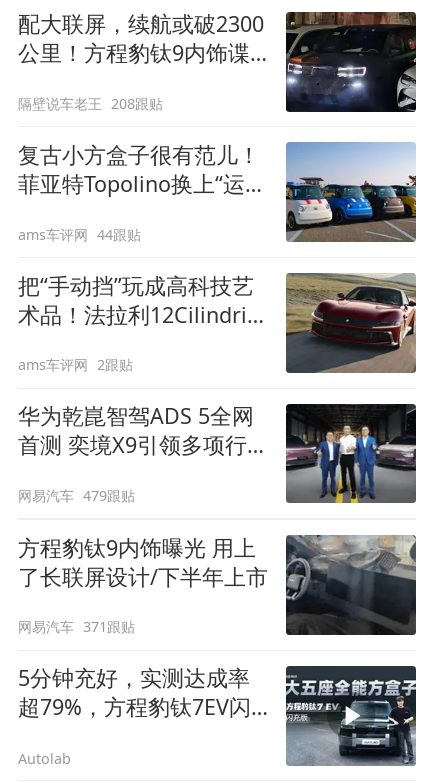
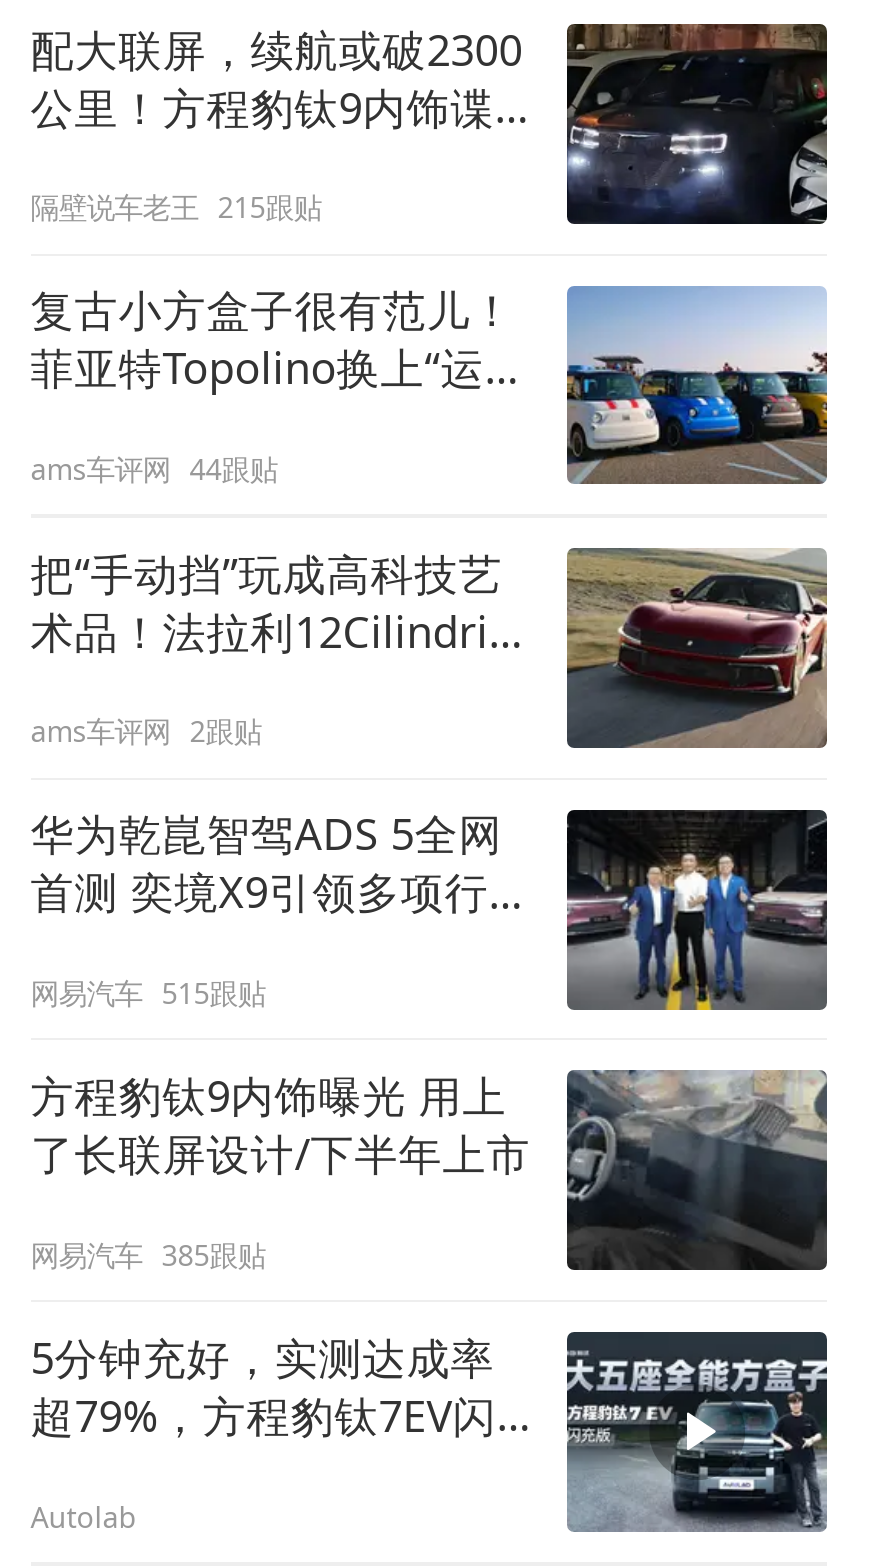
[18,94,163,113] 隔壁说车老王 208跟贴 -> [30,188,322,226] 隔壁说车老王 215跟贴
[18,486,135,505] 网易汽车 479跟贴 -> [30,973,266,1011] 网易汽车 515跟贴
[18,617,135,636] 网易汽车 371跟贴 -> [30,1235,266,1273] 网易汽车 385跟贴

